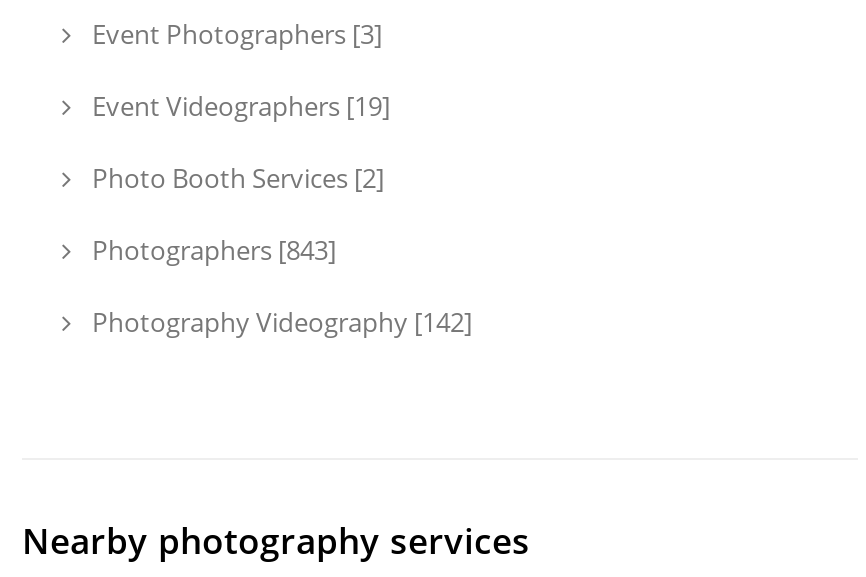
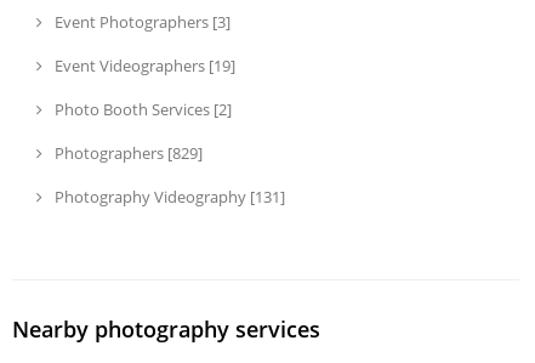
[86,232,336,268] Photographers [843] -> [51,142,203,164] Photographers [829]
[86,304,472,340] Photography Videography [142] -> [51,186,285,207] Photography Videography [131]

